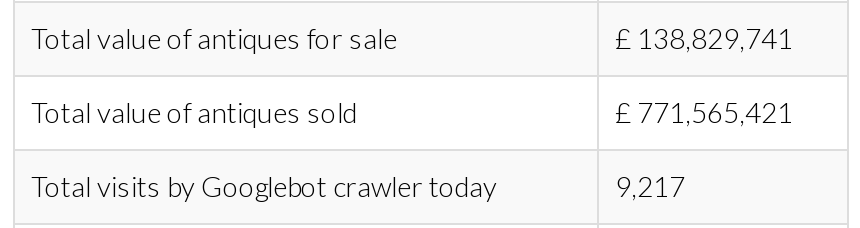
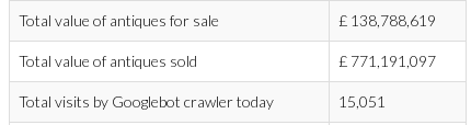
[615,20,793,54] £138,829,741 -> [338,11,436,29] £138,788,619
[615,94,793,128] £771,565,421 -> [338,51,436,70] £771,191,097
[615,168,685,202] 9,217 -> [338,92,386,111] 15,051

